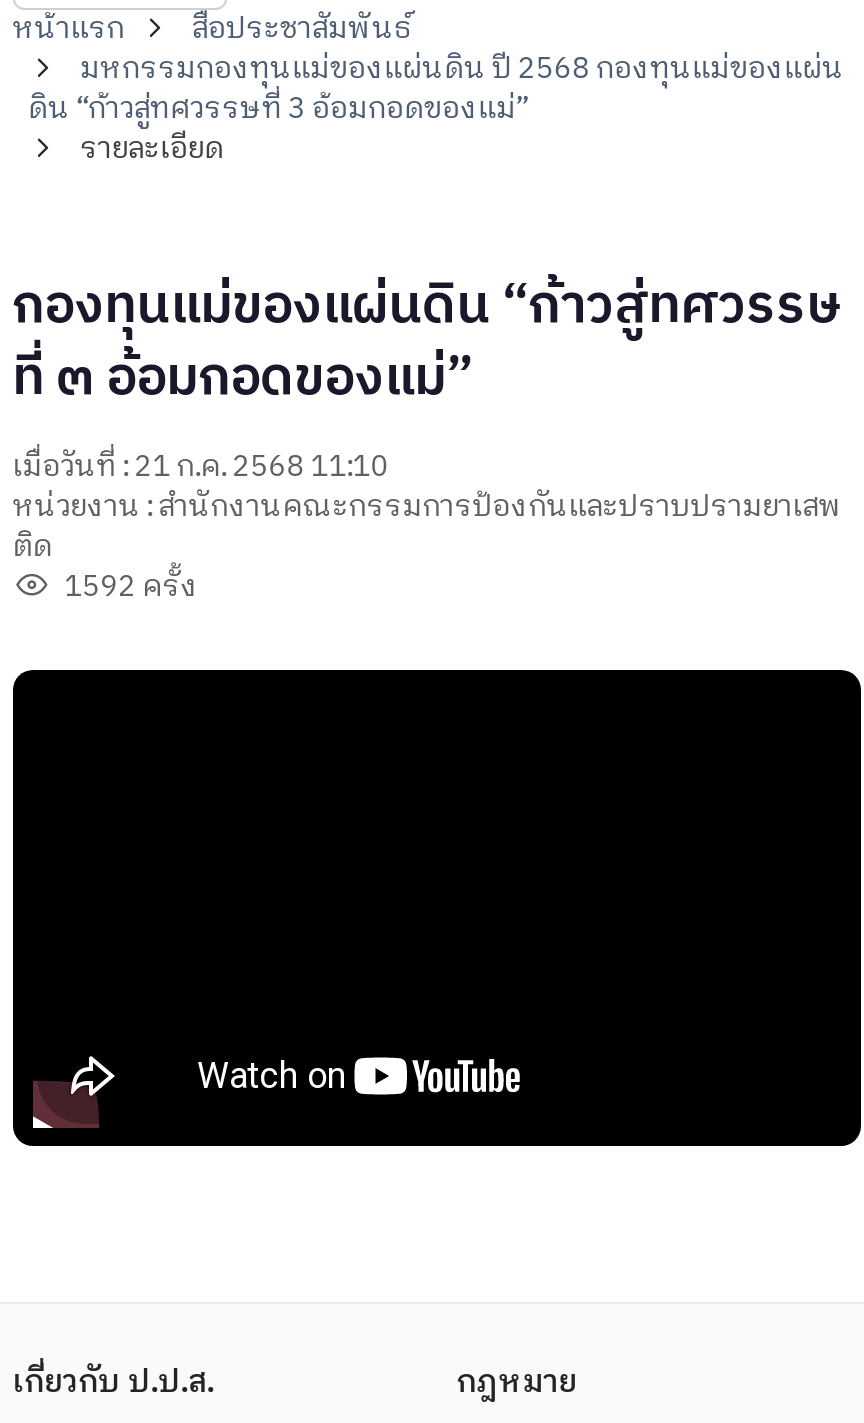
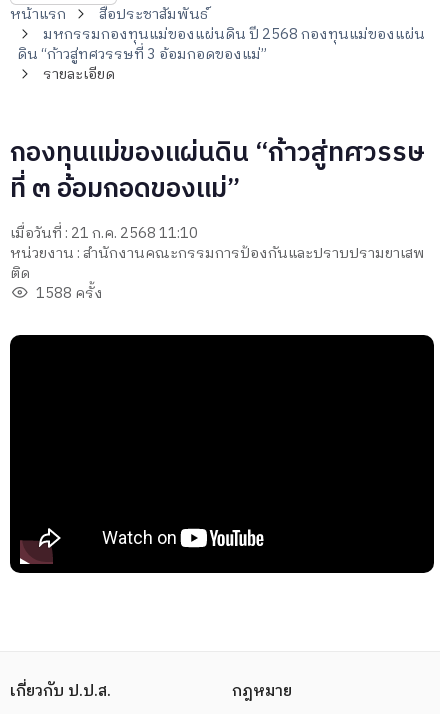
[64,563,198,611] 1592 ครั้ง -> [35,281,102,305] 1588 ครั้ง

